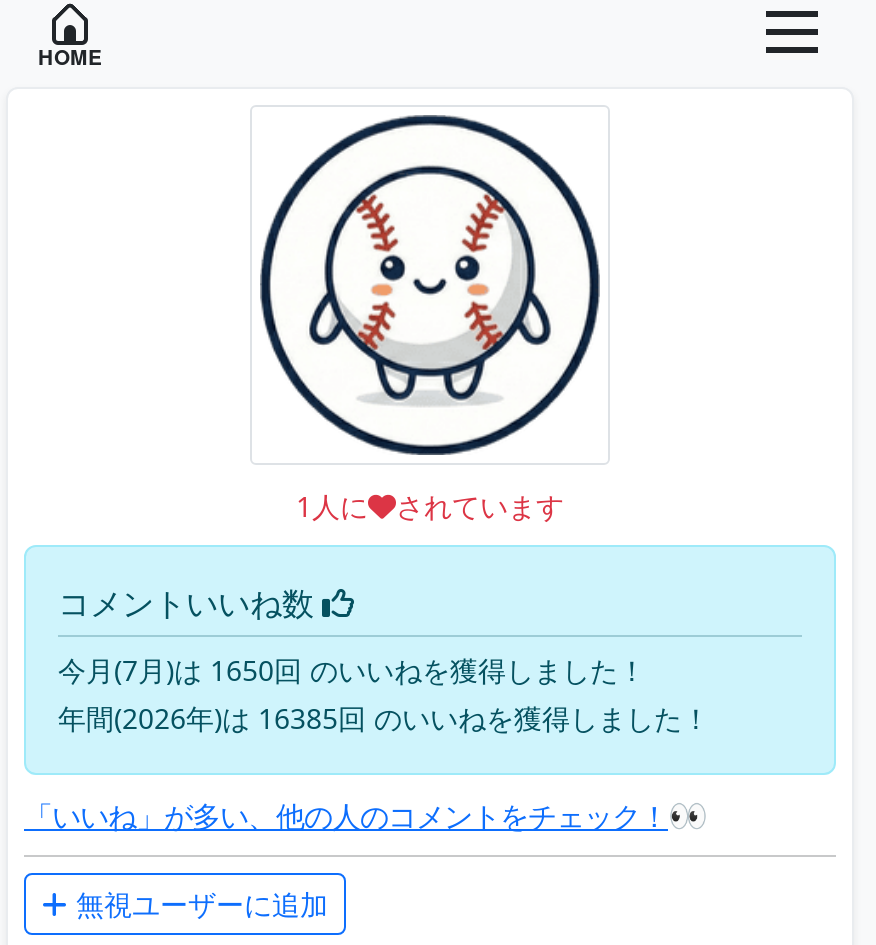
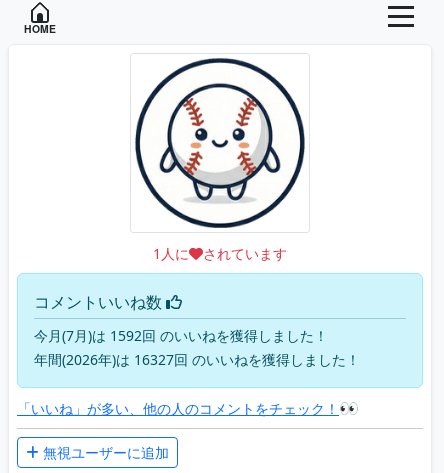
[58,651,646,689] 今月(7月)は 1650回 のいいねを獲得しました！ -> [34,326,328,345] 今月(7月)は 1592回 のいいねを獲得しました！
[58,699,710,737] 年間(2026年)は 16385回 のいいねを獲得しました！ -> [34,350,360,369] 年間(2026年)は 16327回 のいいねを獲得しました！

